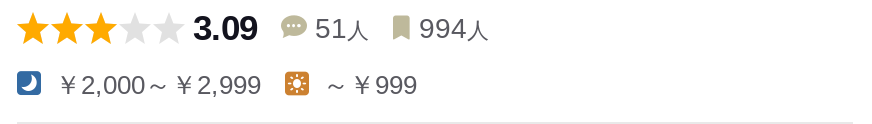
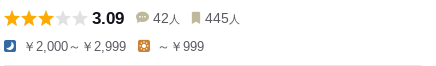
[315,13,369,45] 51人 -> [153,10,180,26] 42人
[419,13,489,45] 994人 -> [205,10,240,26] 445人

